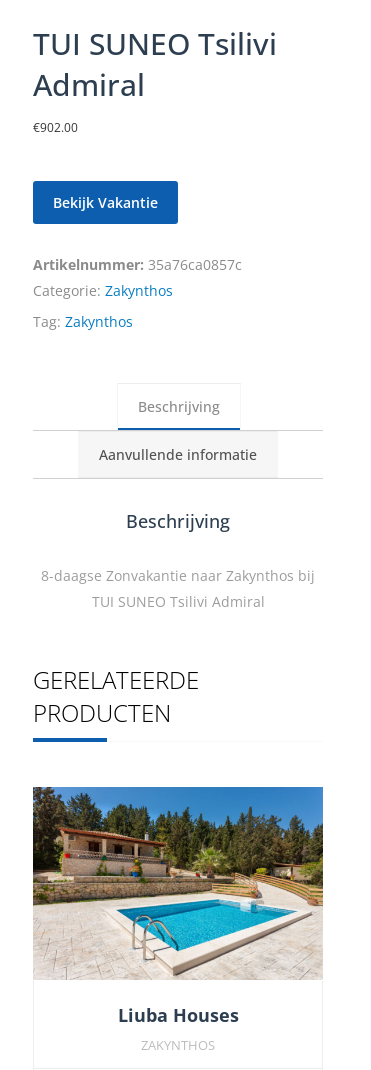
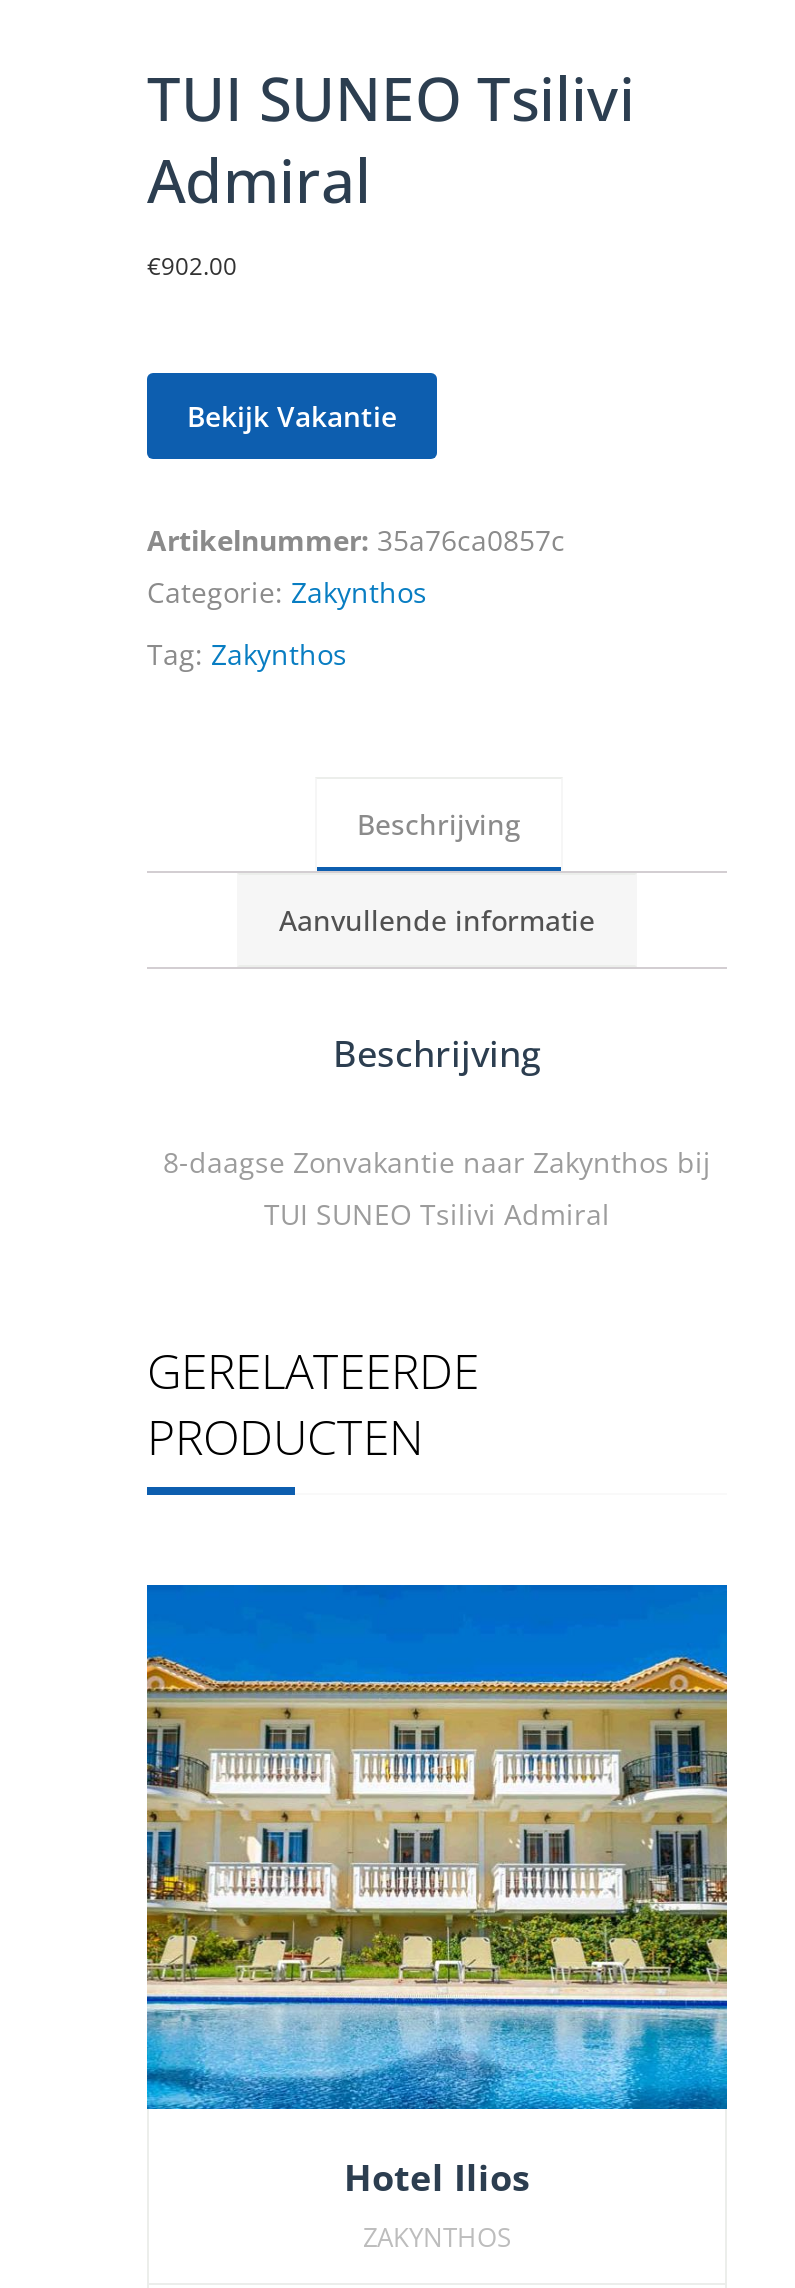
[32,786,324,1027] [image] | Liuba Houses -> [145,1583,729,2201] [image] | Hotel Ilios

